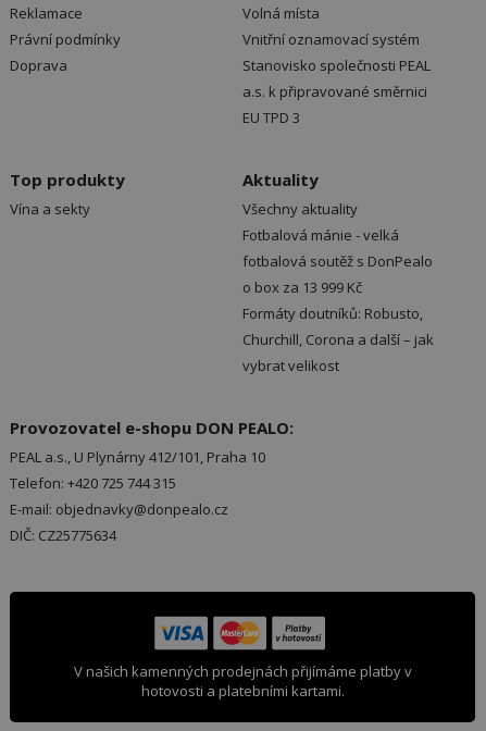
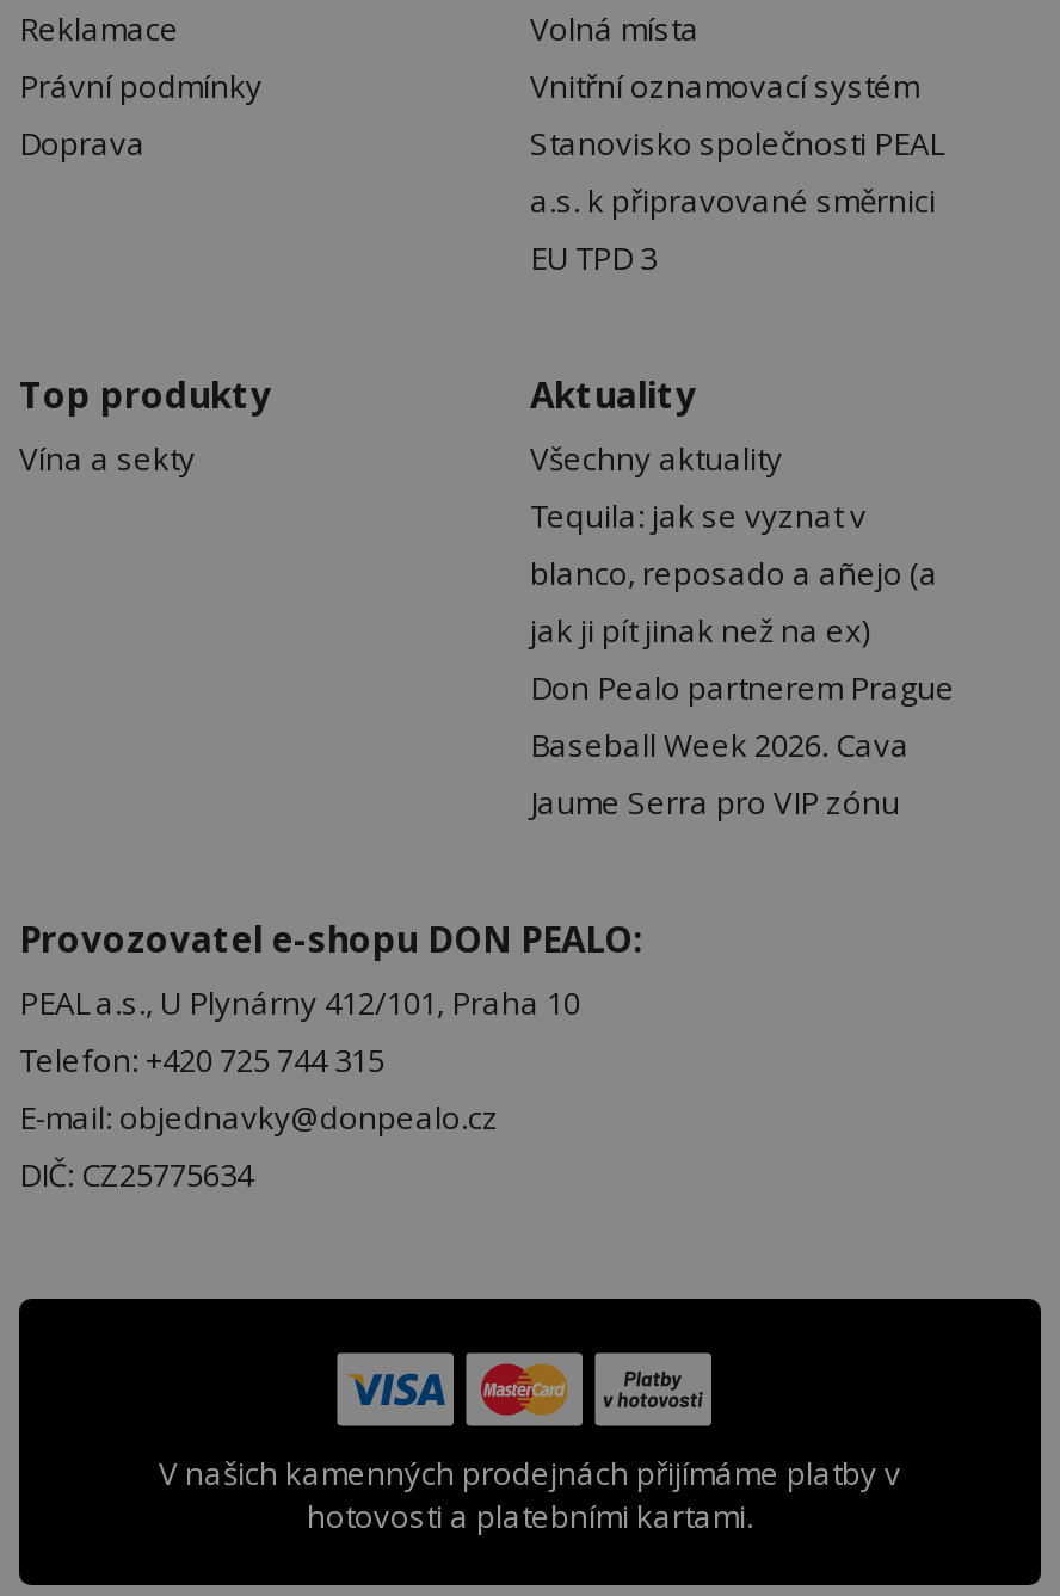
[242,226,434,376] Fotbalová mánie - velká | fotbalová soutěž s DonPealo | o box za 13 999 Kč | Formáty doutníků: Robusto, | Churchill, Corona a další – jak | vybrat velikost -> [530,495,955,824] Tequila: jak se vyznat v | blanco, reposado a añejo (a | jak ji pít jinak než na ex) | Don Pealo partnerem Prague | Baseball Week 2026. Cava | Jaume Serra pro VIP zónu

